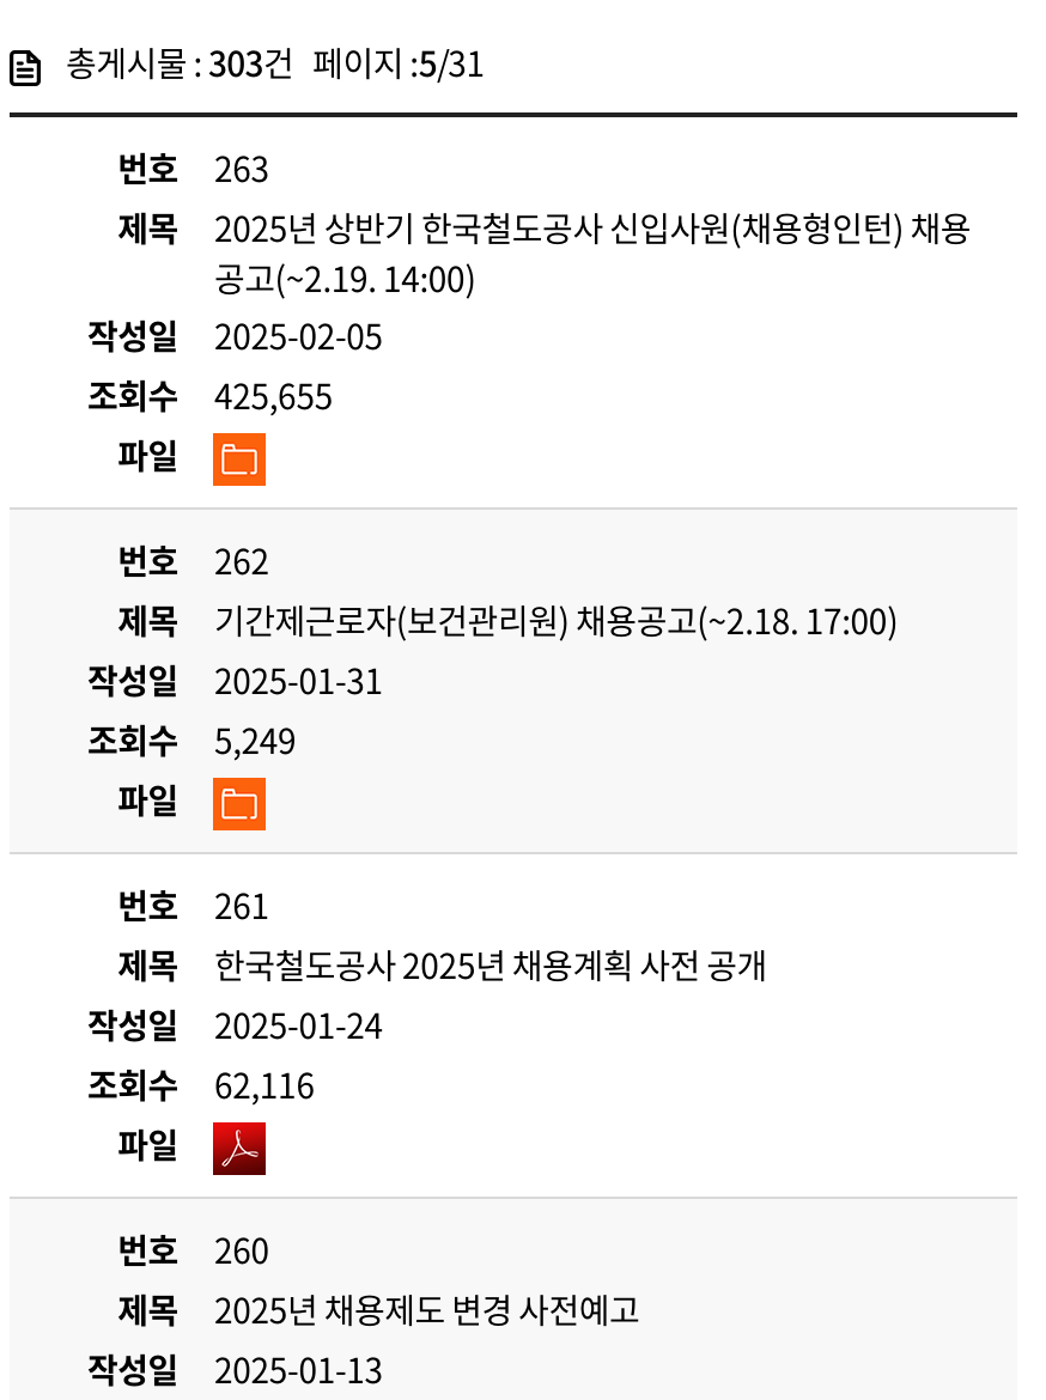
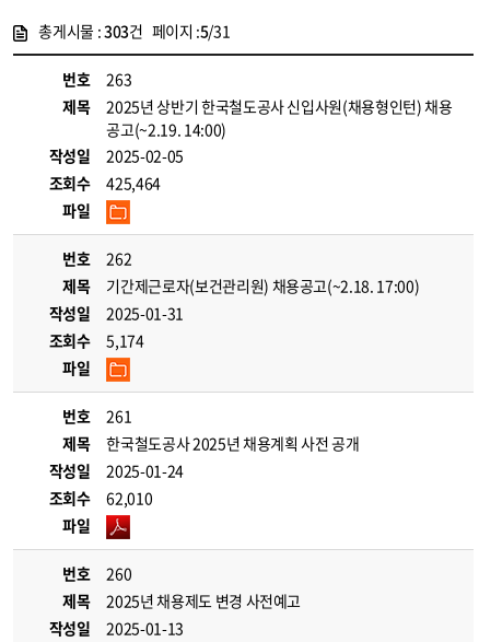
[87,371,333,419] 조회수 425,655 -> [49,172,161,194] 조회수 425,464
[87,716,296,763] 조회수 5,249 -> [49,329,144,351] 조회수 5,174
[87,1060,314,1108] 조회수 62,116 -> [49,487,152,509] 조회수 62,010

